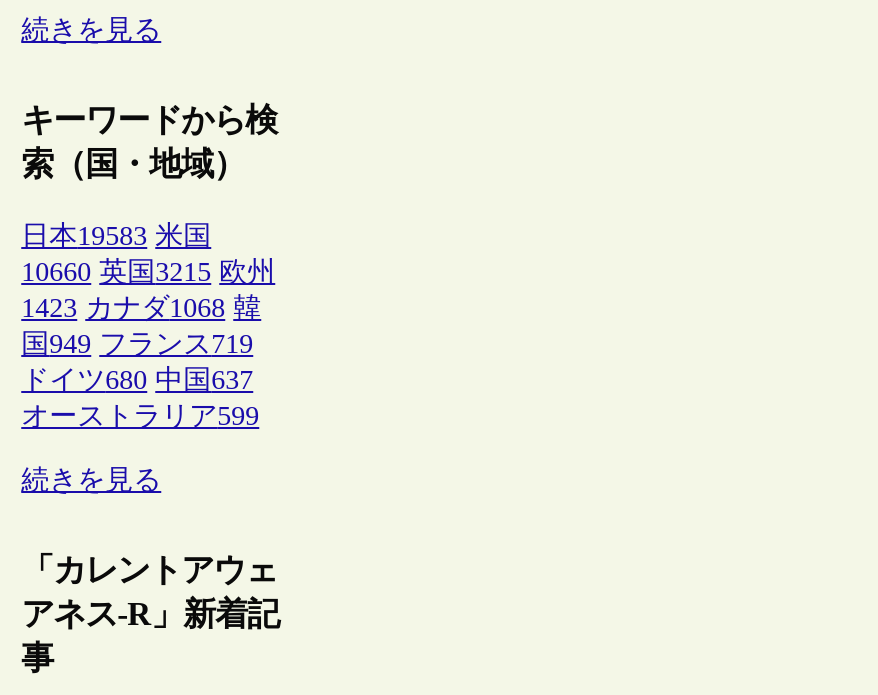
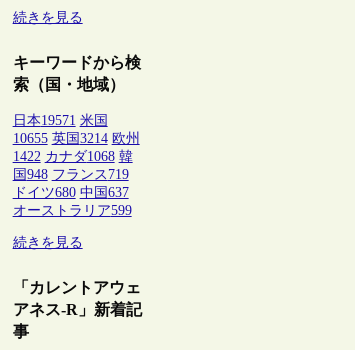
[21,221,211,251] 日本19583 米国 -> [13,113,108,128] 日本19571 米国
[21,257,275,287] 10660 英国3215 欧州 -> [13,131,140,146] 10655 英国3214 欧州
[21,293,261,323] 1423 カナダ1068 韓 -> [13,149,133,164] 1422 カナダ1068 韓
[21,329,253,359] 国949 フランス719 -> [13,167,129,182] 国948 フランス719

